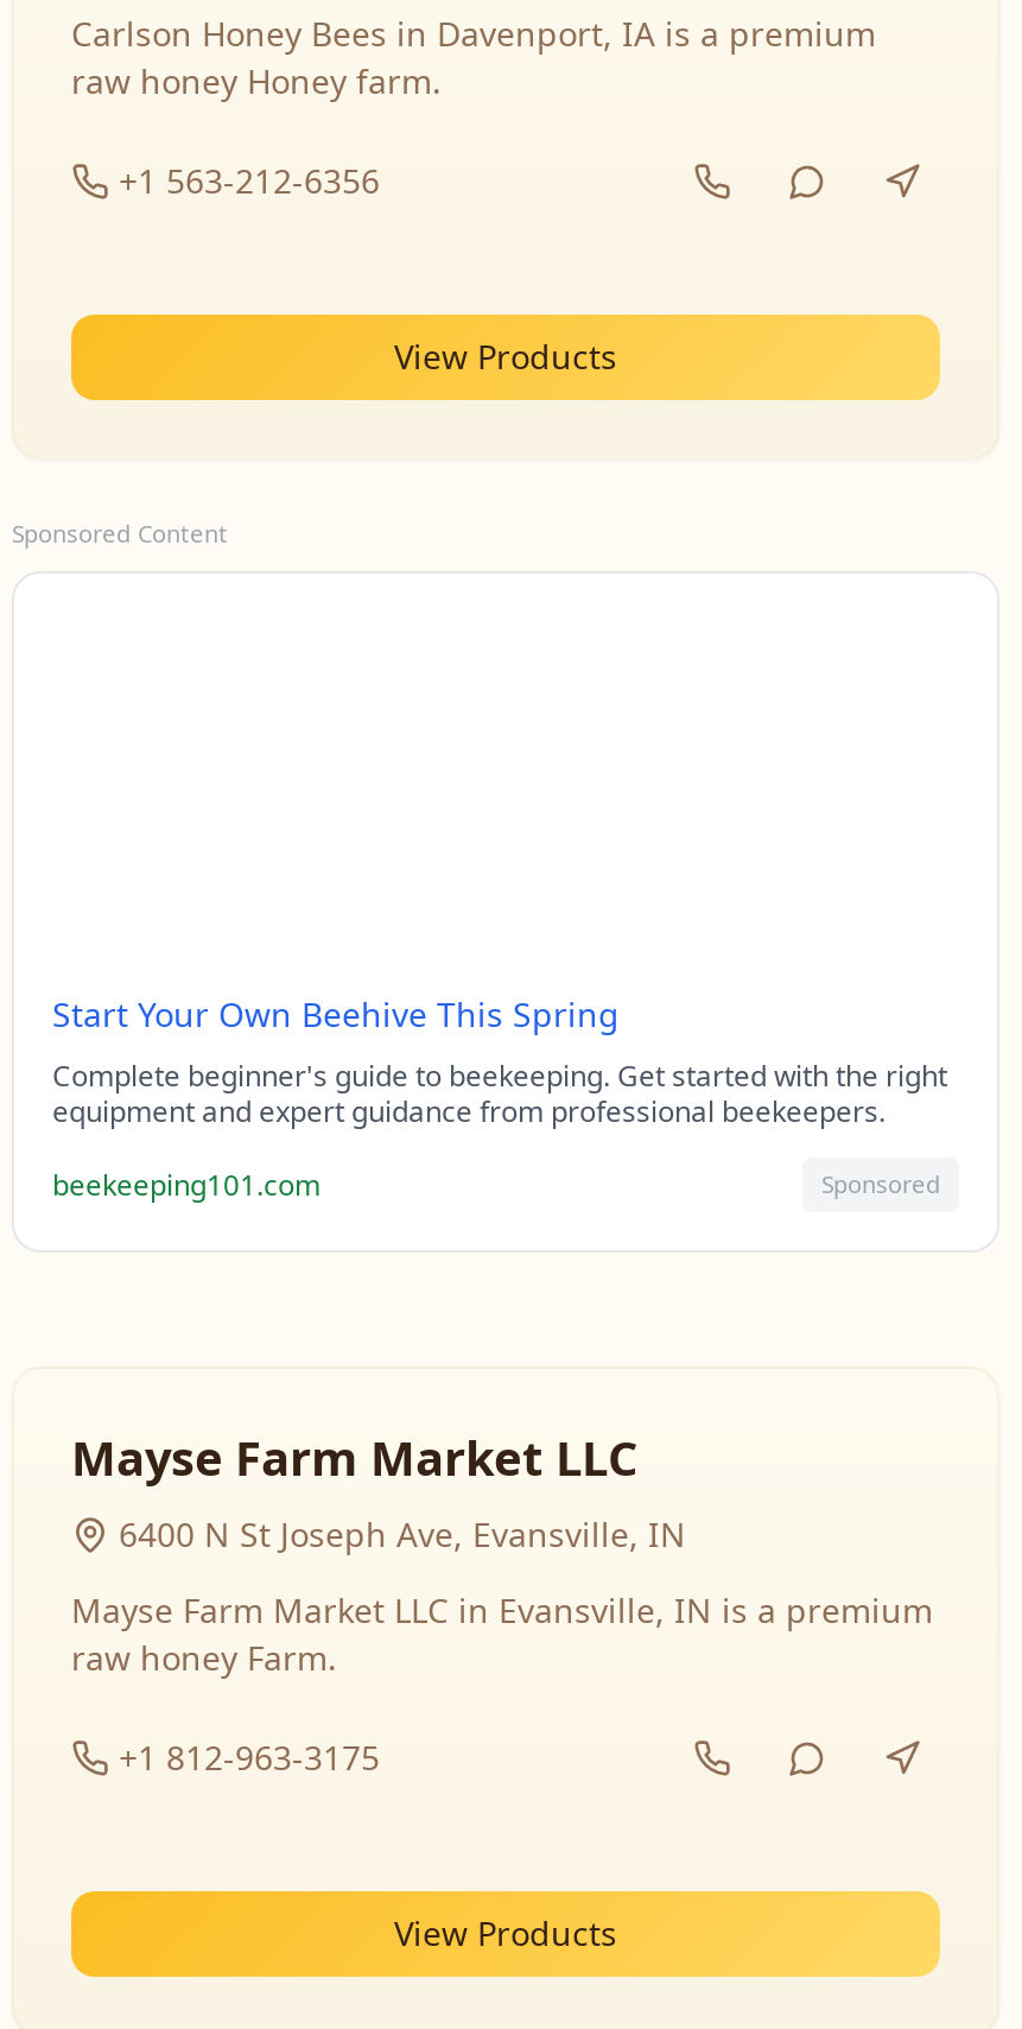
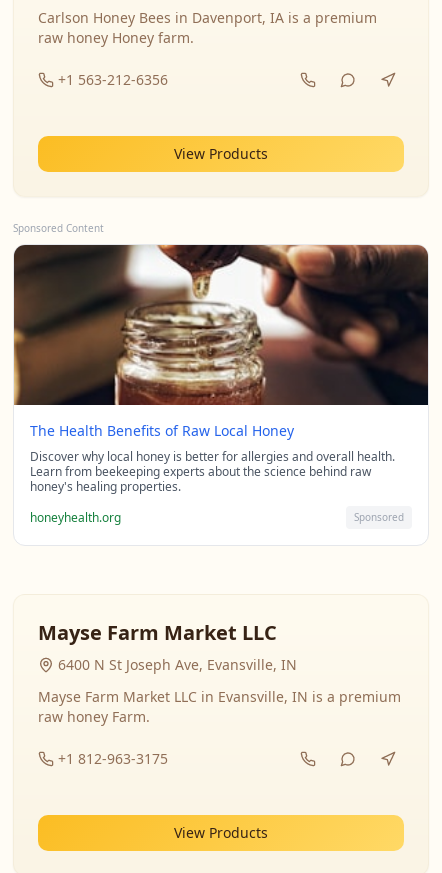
none -> [13,244,429,406] [image]
[52,991,947,1131] Start Your Own Beehive This Spring | Complete beginner's guide to beekeeping. Get started with the right | equipment and expert guidance from professional beekeepers. -> [30,421,395,495] The Health Benefits of Raw Local Honey | Discover why local honey is better for allergies and overall health. | Learn from beekeeping experts about the science behind raw | honey's healing properties.
[52,1163,320,1204] beekeeping101.com -> [30,508,121,525] honeyhealth.org

